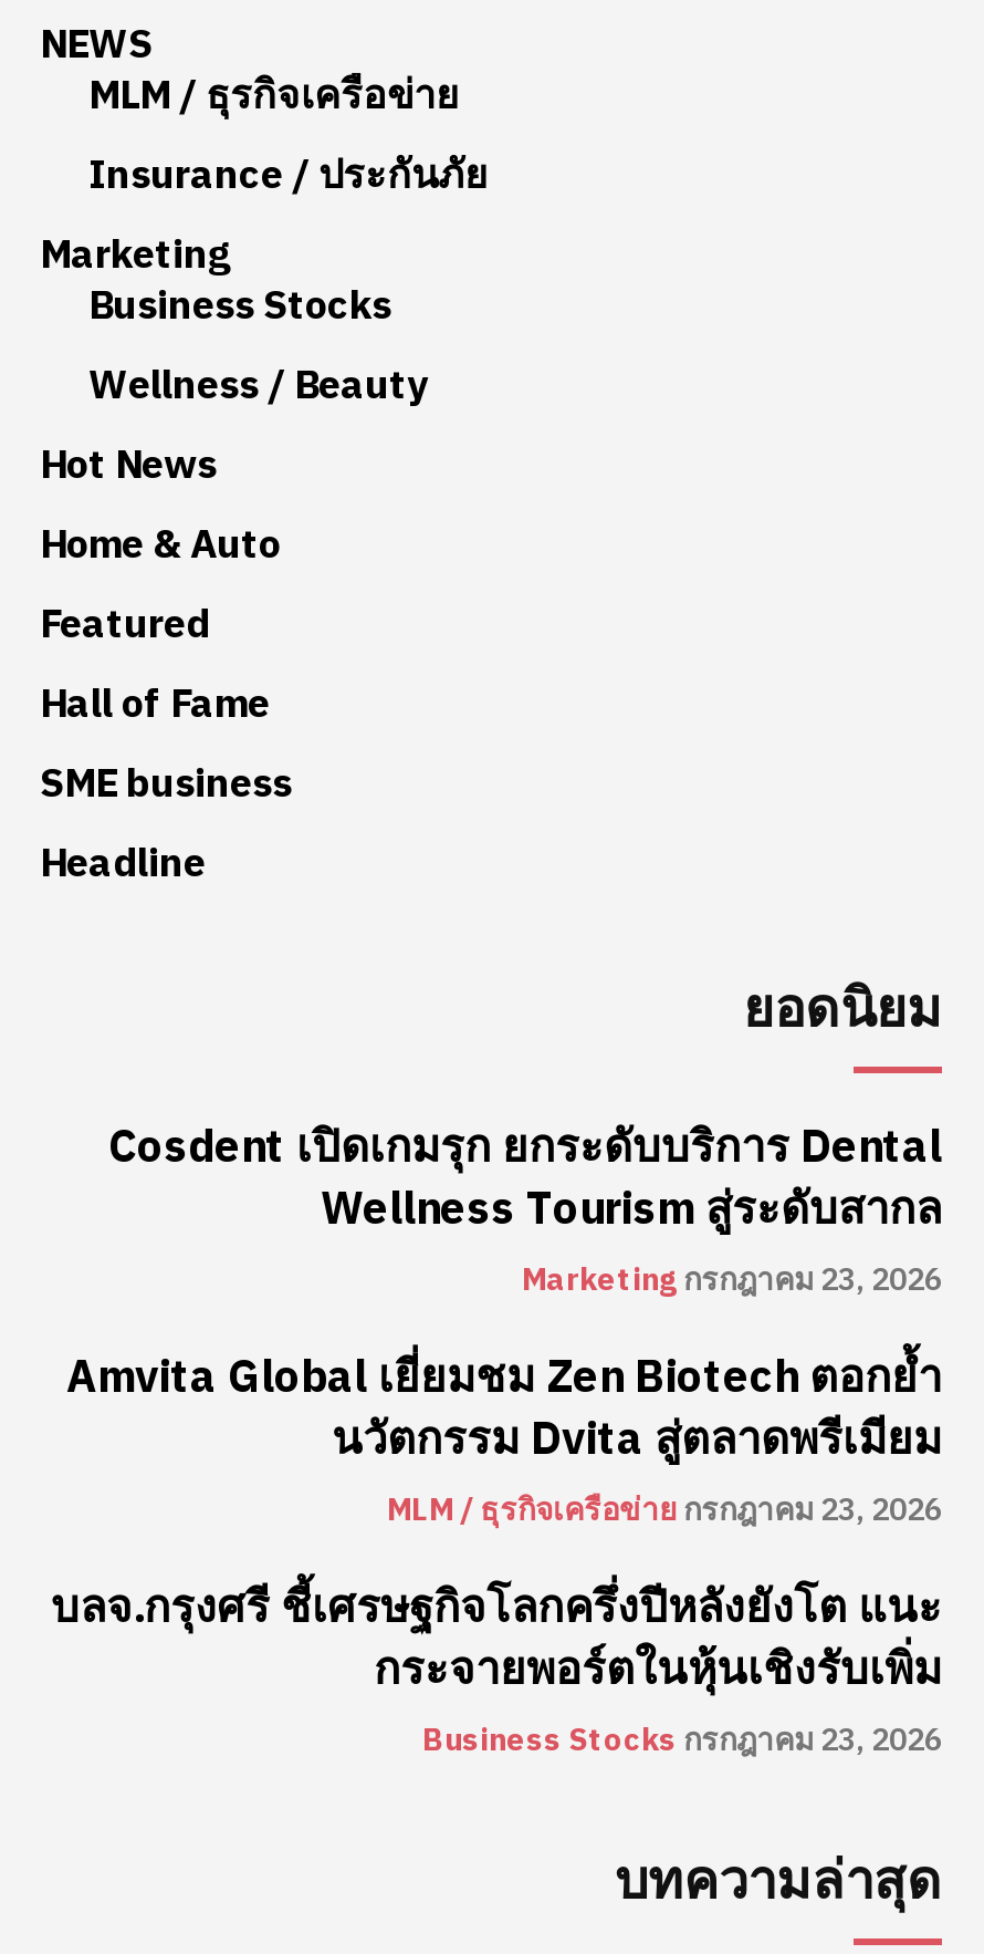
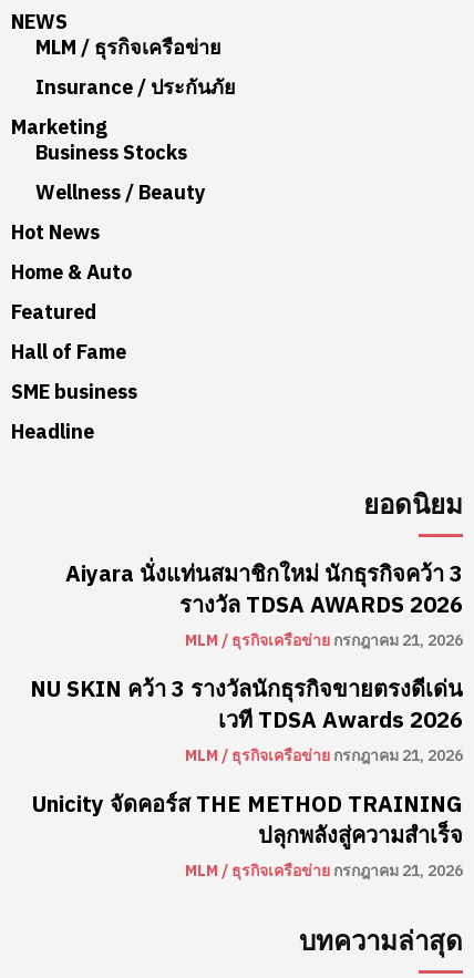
[108,1113,942,1303] Cosdent เปิดเกมรุก ยกระดับบริการ Dental | Wellness Tourism สู่ระดับสากล | Marketing กรกฎาคม 23, 2026 -> [65,557,463,652] Aiyara นั่งแท่นสมาชิกใหม่ นักธุรกิจคว้า 3 | รางวัล TDSA AWARDS 2026 | MLM / ธุรกิจเครือข่าย กรกฎาคม 21, 2026
[66,1343,942,1534] Amvita Global เยี่ยมชม Zen Biotech ตอกย้ำ | นวัตกรรม Dvita สู่ตลาดพรีเมียม | MLM / ธุรกิจเครือข่าย กรกฎาคม 23, 2026 -> [30,672,463,768] NU SKIN คว้า 3 รางวัลนักธุรกิจขายตรงดีเด่น | เวที TDSA Awards 2026 | MLM / ธุรกิจเครือข่าย กรกฎาคม 21, 2026
[51,1573,942,1764] บลจ.กรุงศรี ชี้เศรษฐกิจโลกครึ่งปีหลังยังโต แนะ | กระจายพอร์ตในหุ้นเชิงรับเพิ่ม | Business Stocks กรกฎาคม 23, 2026 -> [32,787,463,883] Unicity จัดคอร์ส THE METHOD TRAINING | ปลุกพลังสู่ความสำเร็จ | MLM / ธุรกิจเครือข่าย กรกฎาคม 21, 2026

